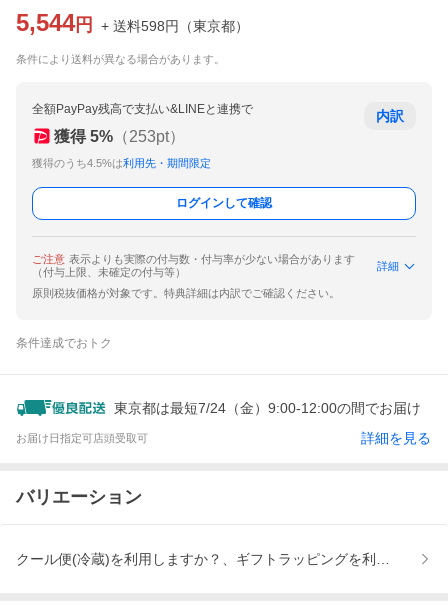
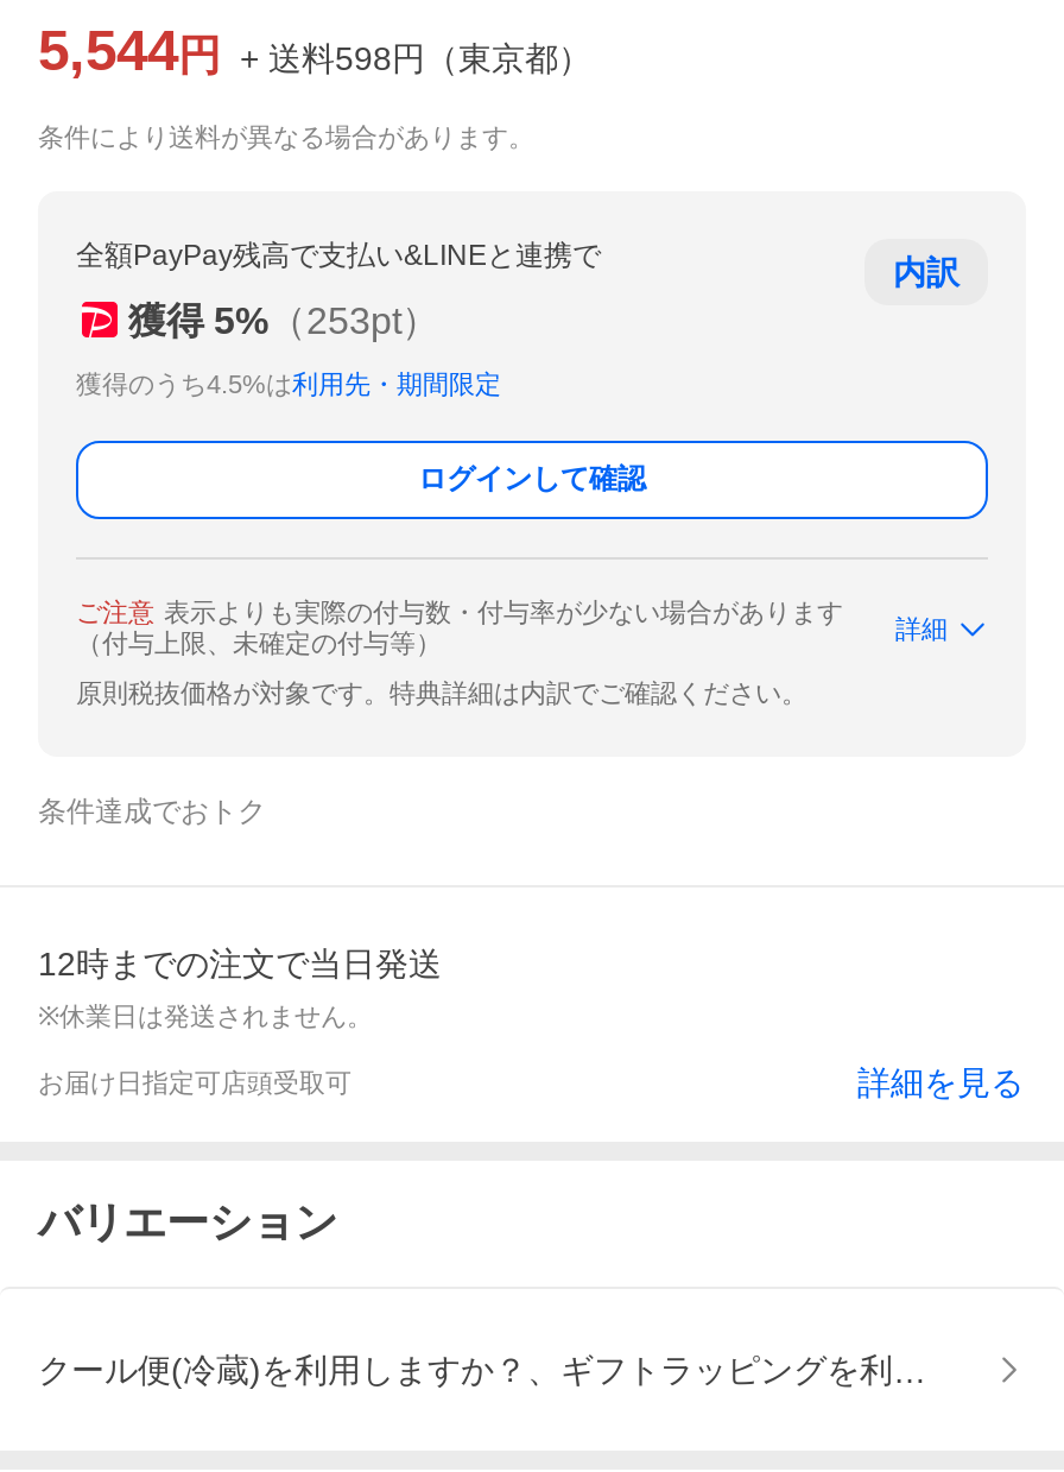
[114,400,421,416] 東京都は最短7/24（金）9:00-12:00の間でお届け -> [38,945,442,1030] 12時までの注文で当日発送 | ※休業日は発送されません。

